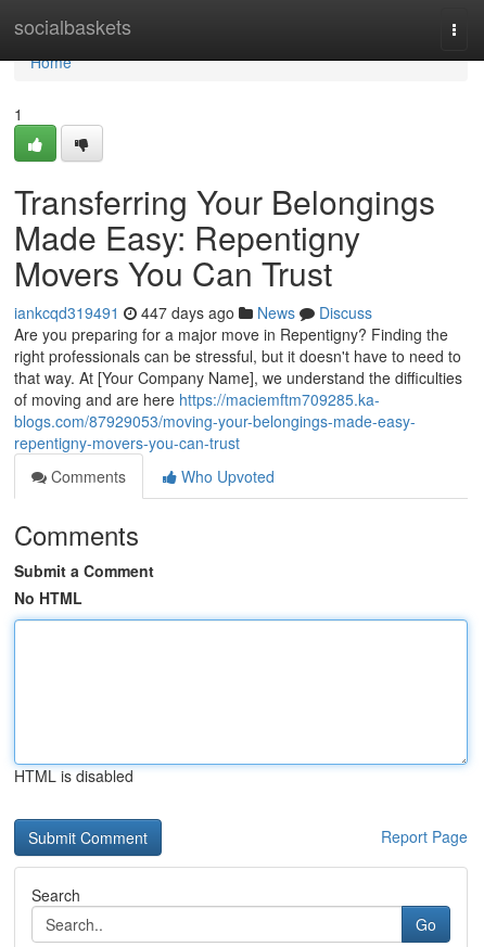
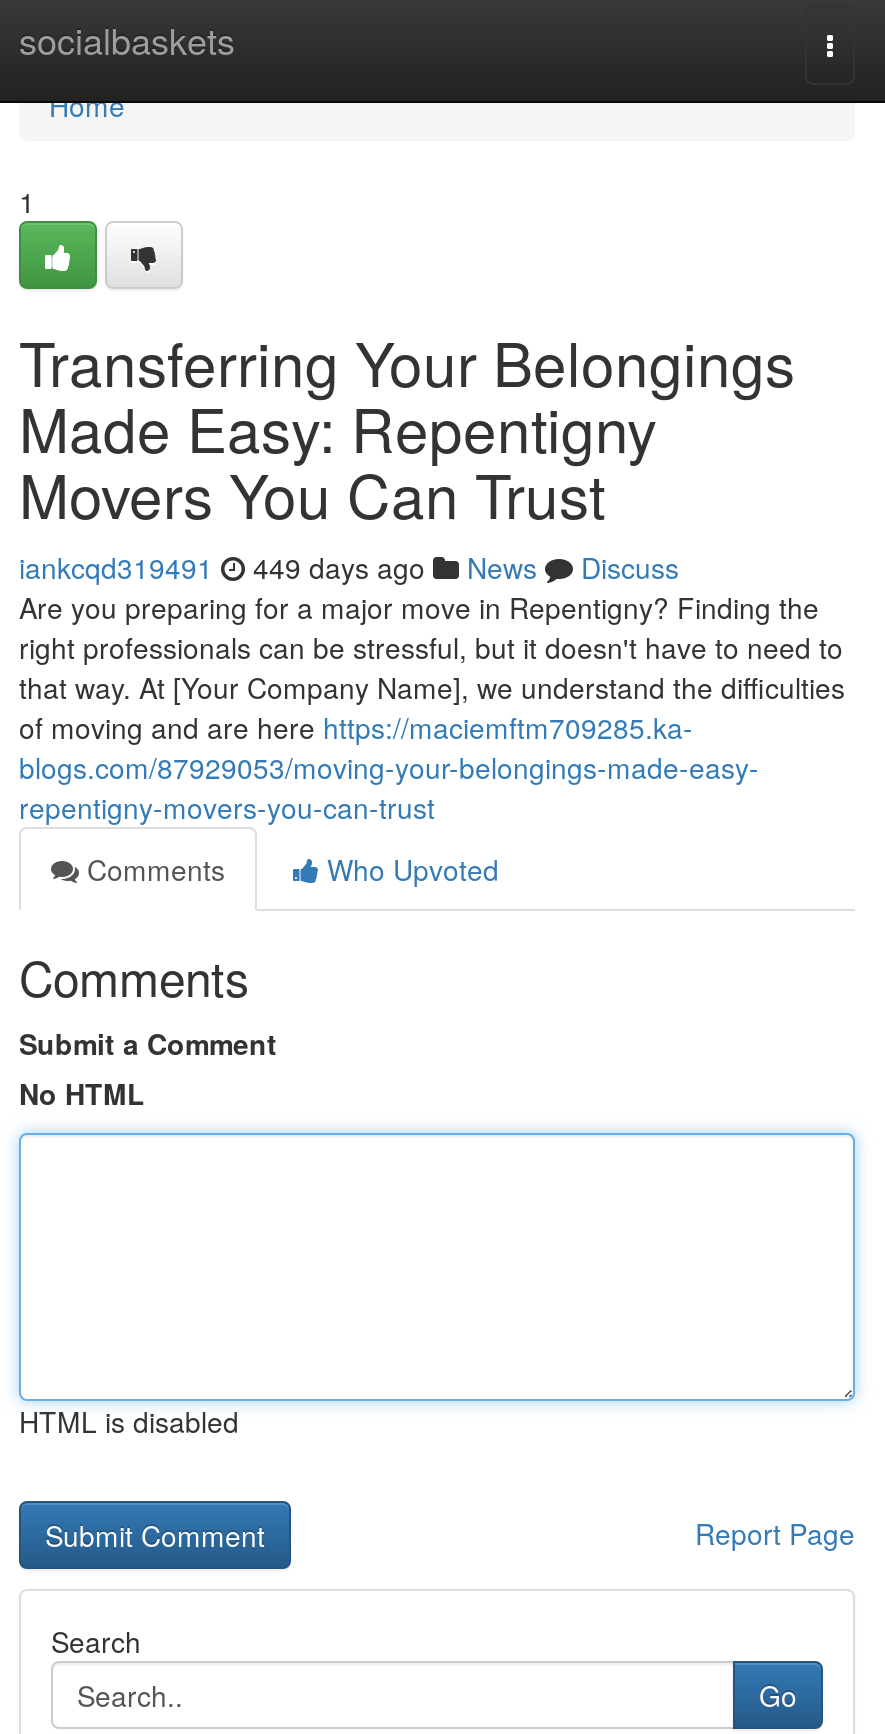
[14,302,372,323] iankcqd319491 447 days ago News Discuss -> [19,547,679,587] iankcqd319491 449 days ago News Discuss

